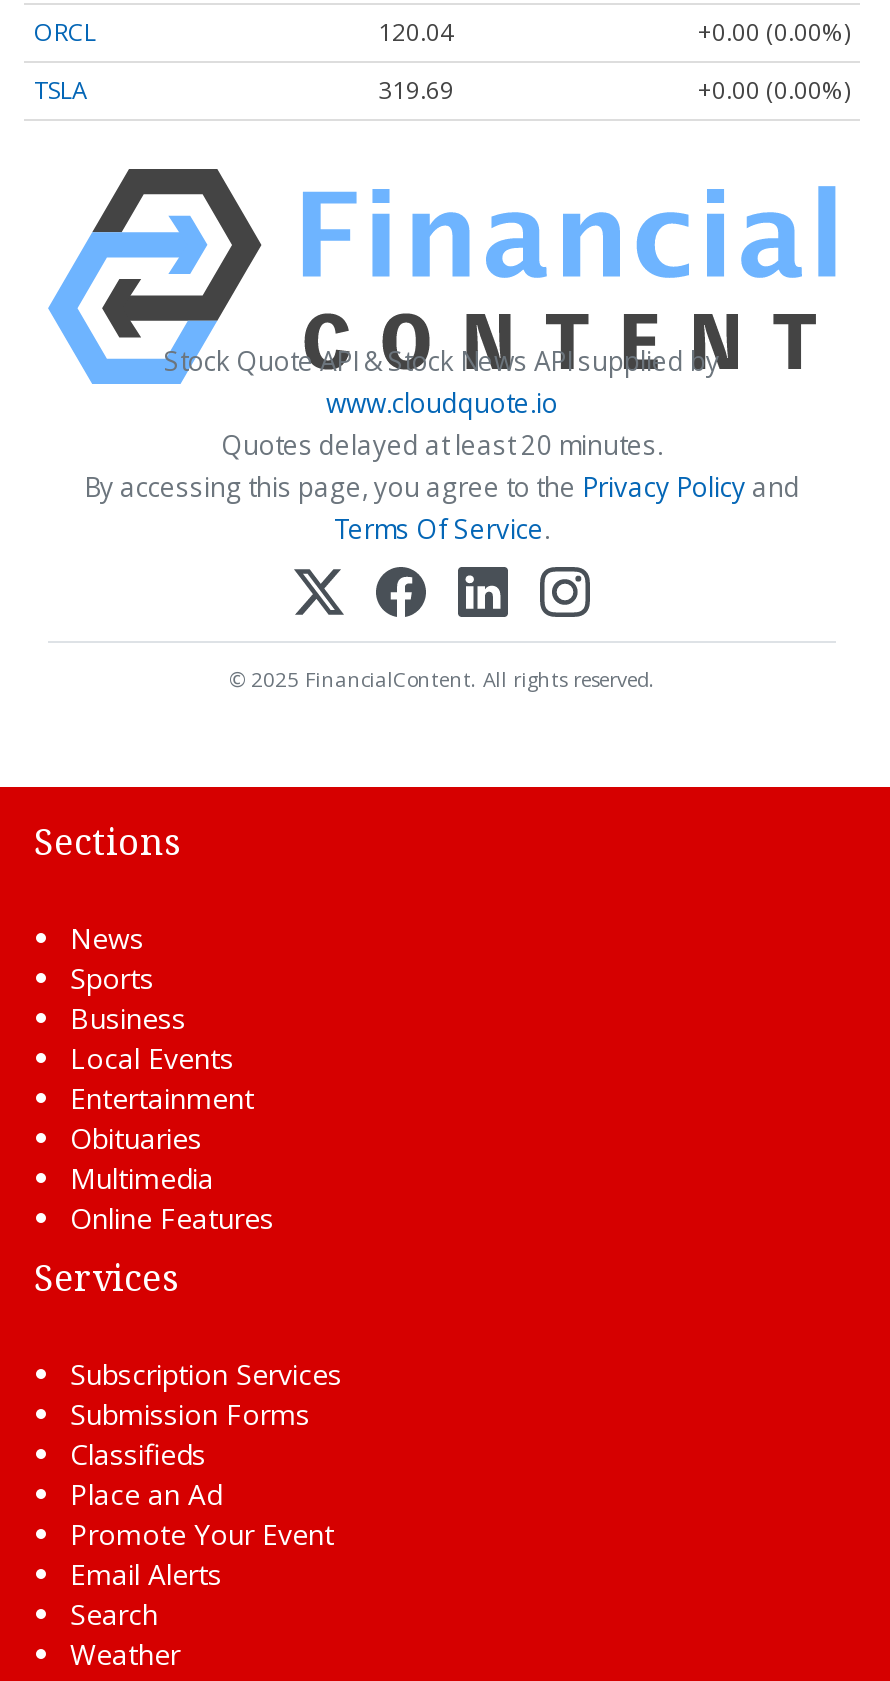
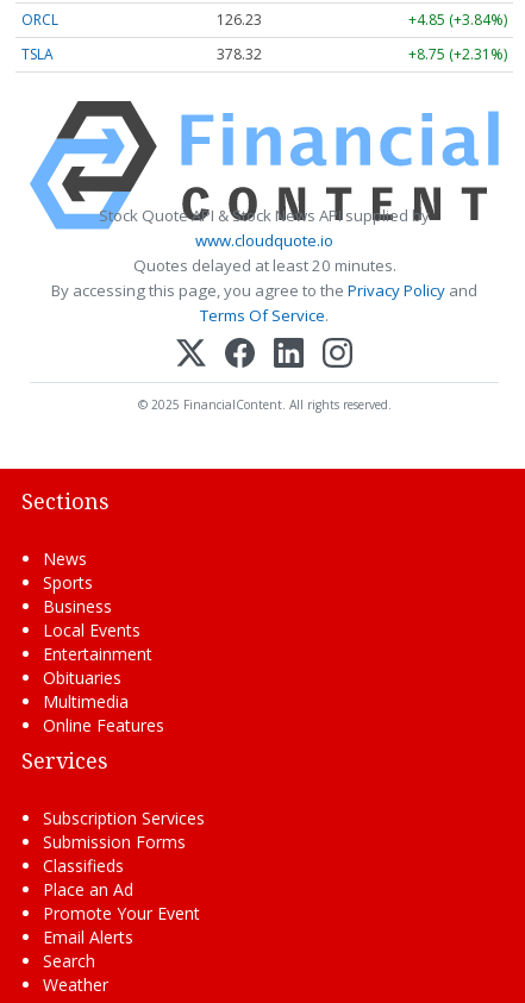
[378,14,454,48] 120.04 -> [217,9,262,29] 126.23
[698,14,850,48] +0.00 (0.00%) -> [408,9,507,29] +4.85 (+3.84%)
[378,72,454,106] 319.69 -> [217,43,262,64] 378.32
[698,72,850,106] +0.00 (0.00%) -> [408,43,507,64] +8.75 (+2.31%)

